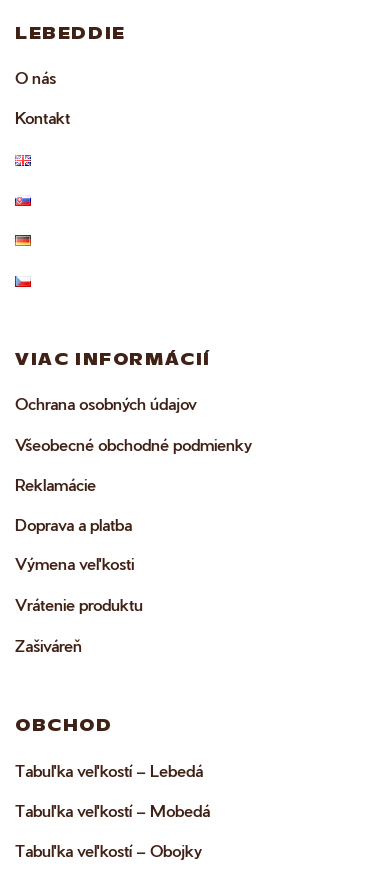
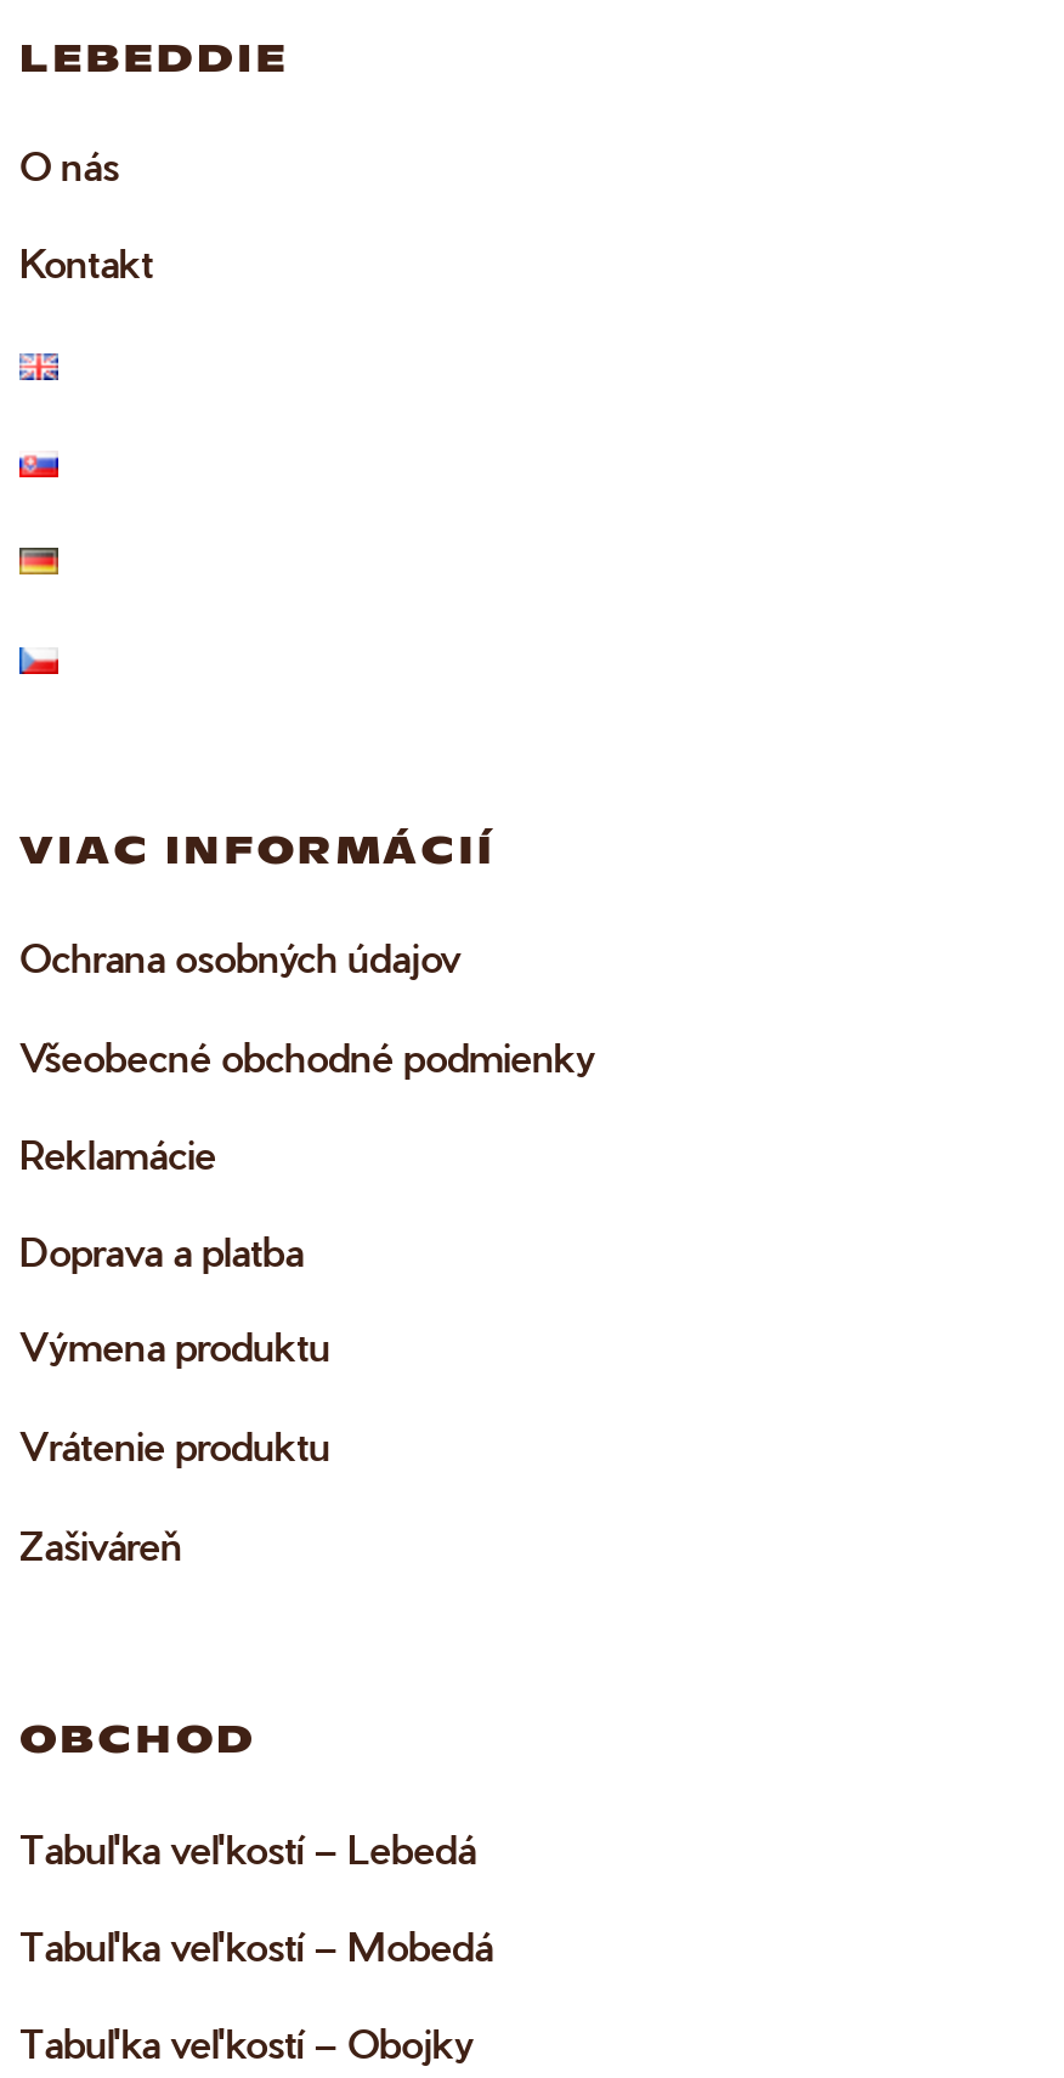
[15,555,134,574] Výmena veľkosti -> [19,1325,330,1371] Výmena produktu

